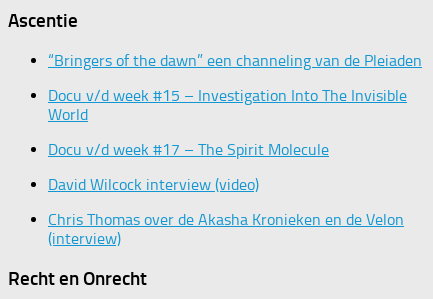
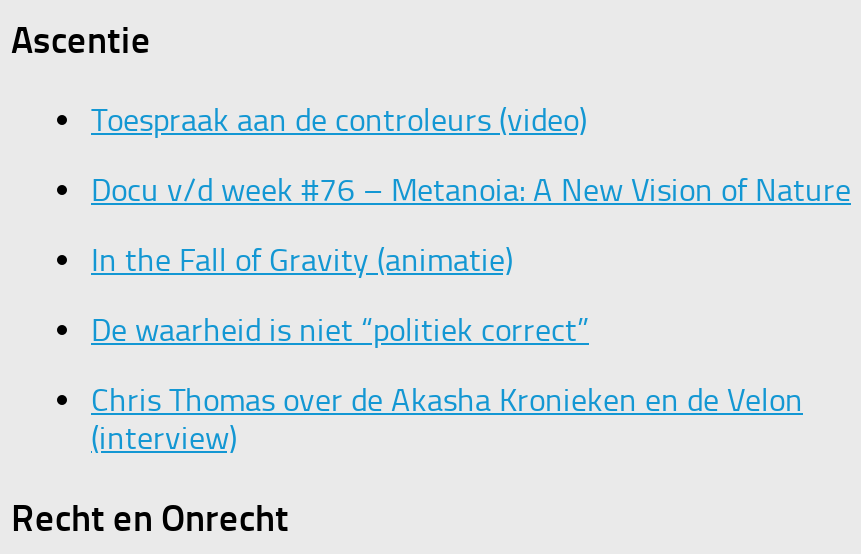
[48,51,422,70] “Bringers of the dawn” een channeling van de Pleiaden -> [91,101,587,139] Toespraak aan de controleurs (video)
[48,86,407,124] Docu v/d week #15 – Investigation Into The Invisible | World -> [91,171,851,209] Docu v/d week #76 – Metanoia: A New Vision of Nature
[48,140,329,159] Docu v/d week #17 – The Spirit Molecule -> [91,241,513,279] In the Fall of Gravity (animatie)
[48,175,259,194] David Wilcock interview (video) -> [91,311,589,349] De waarheid is niet “politiek correct”

